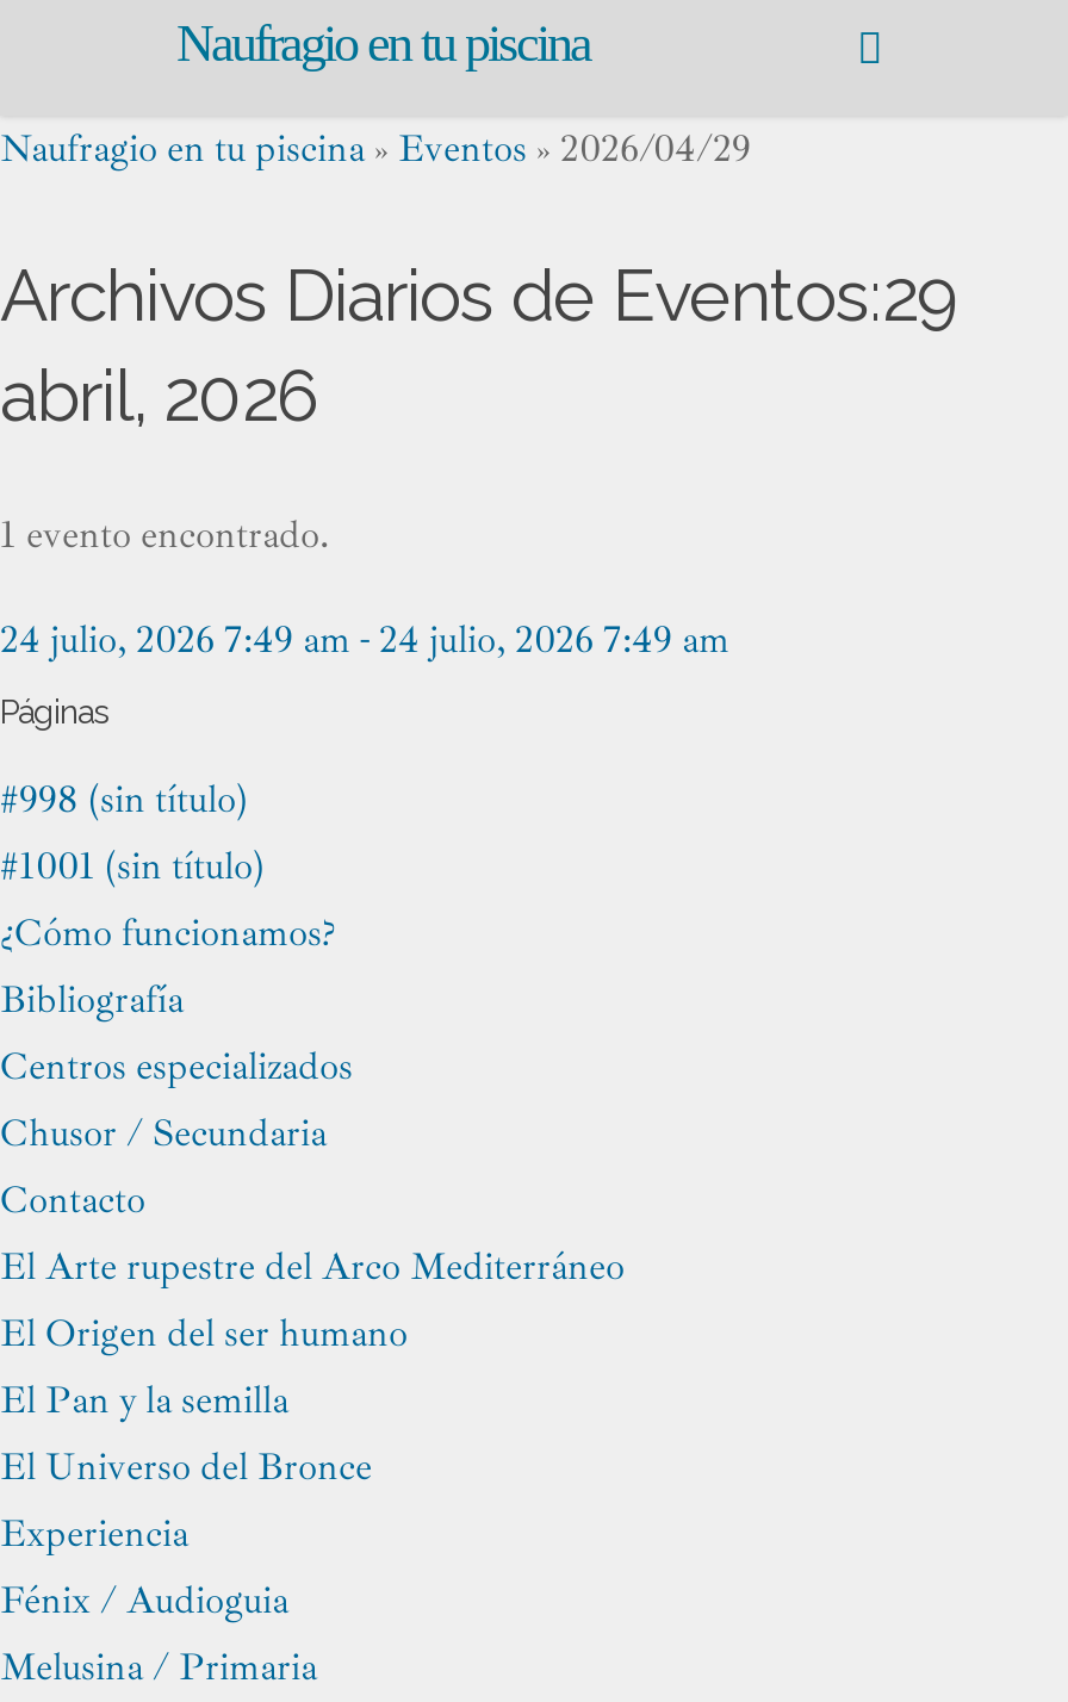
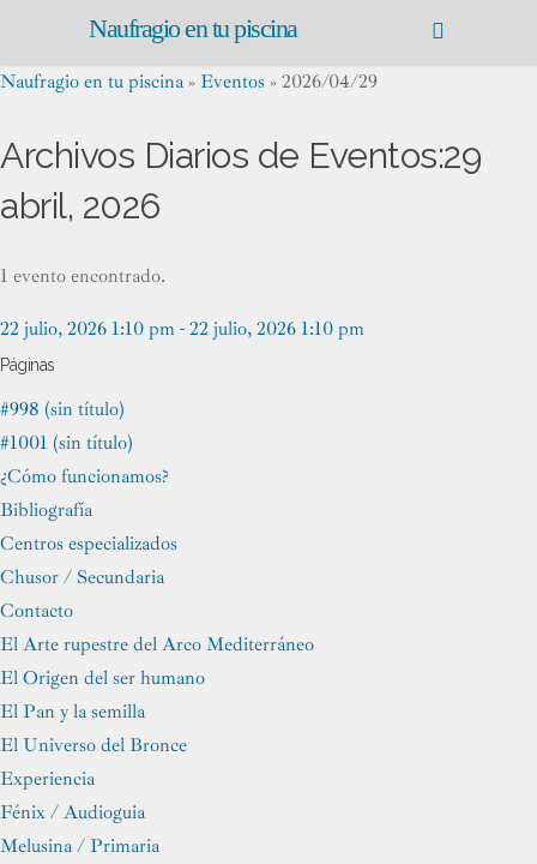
[0,616,729,664] 24 julio, 2026 7:49 am - 24 julio, 2026 7:49 am -> [0,317,364,341] 22 julio, 2026 1:10 pm - 22 julio, 2026 1:10 pm

